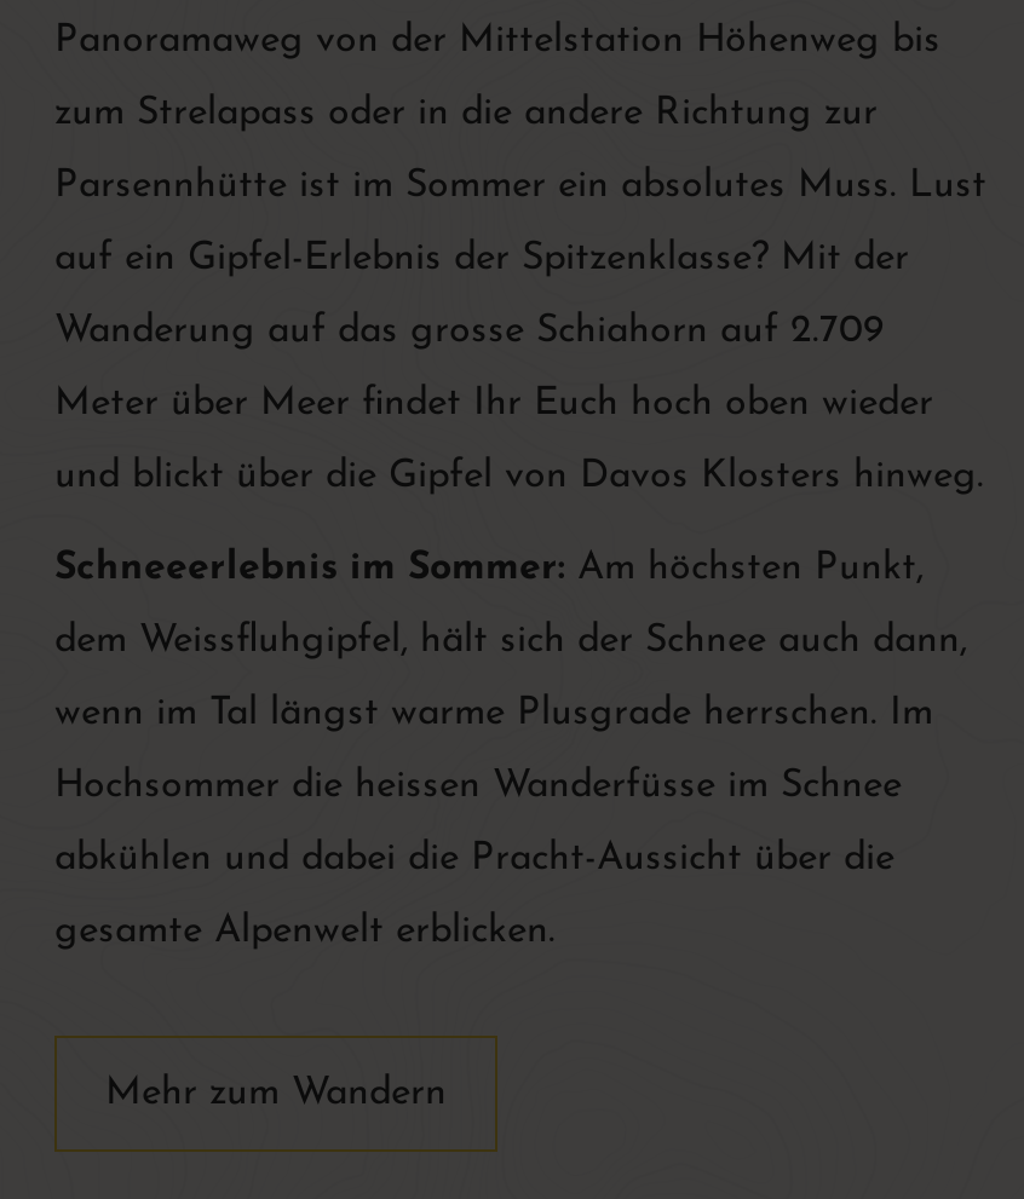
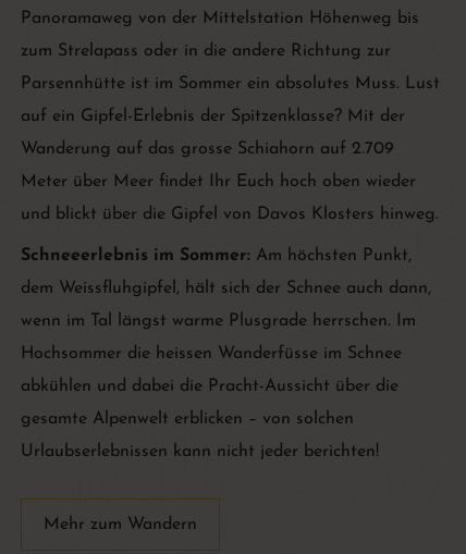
[54,913,556,951] gesamte Alpenwelt erblicken. -> [21,411,379,461] gesamte Alpenwelt erblicken – von solchen | Urlaubserlebnissen kann nicht jeder berichten!

